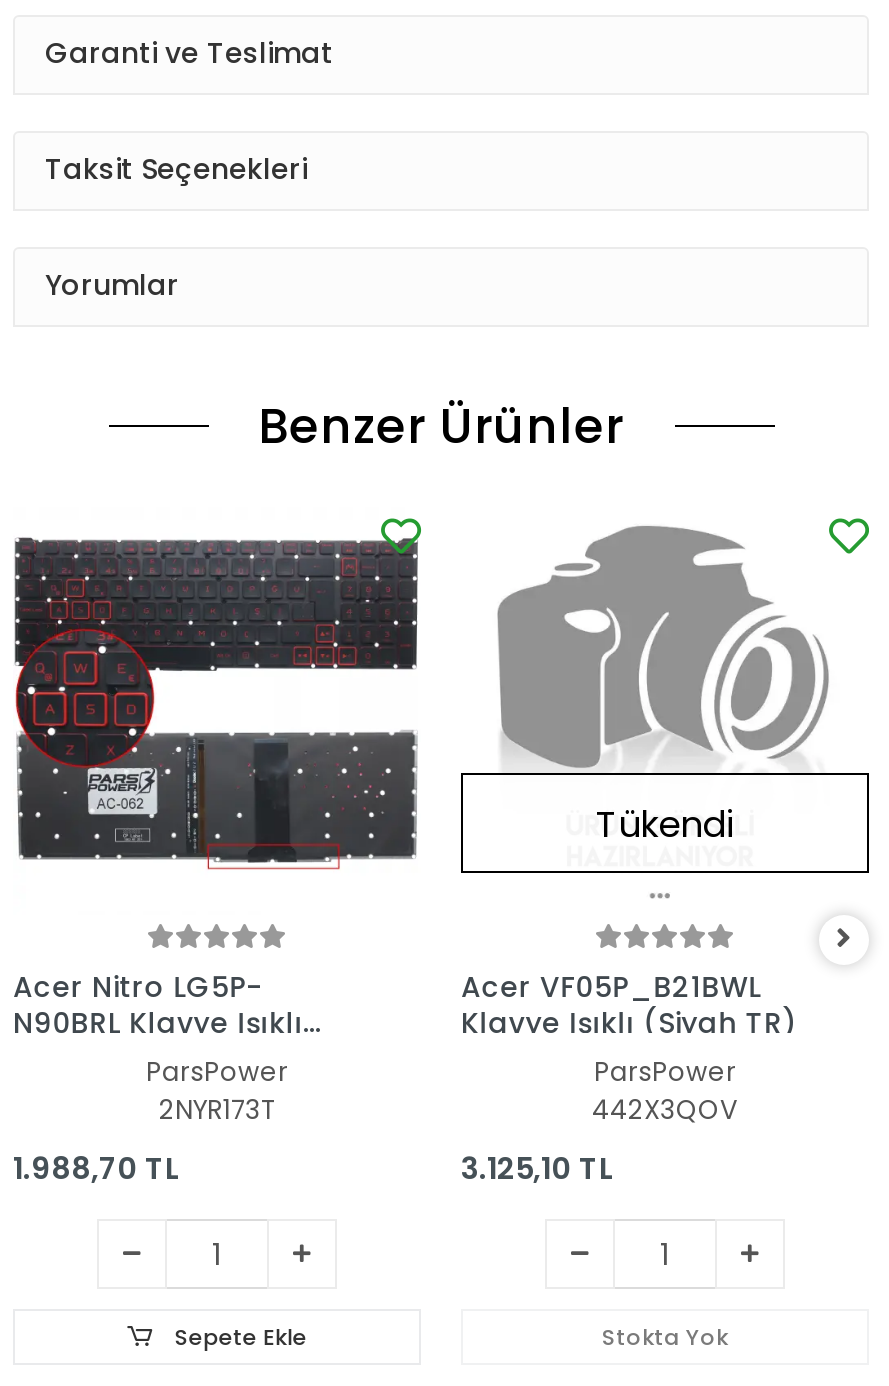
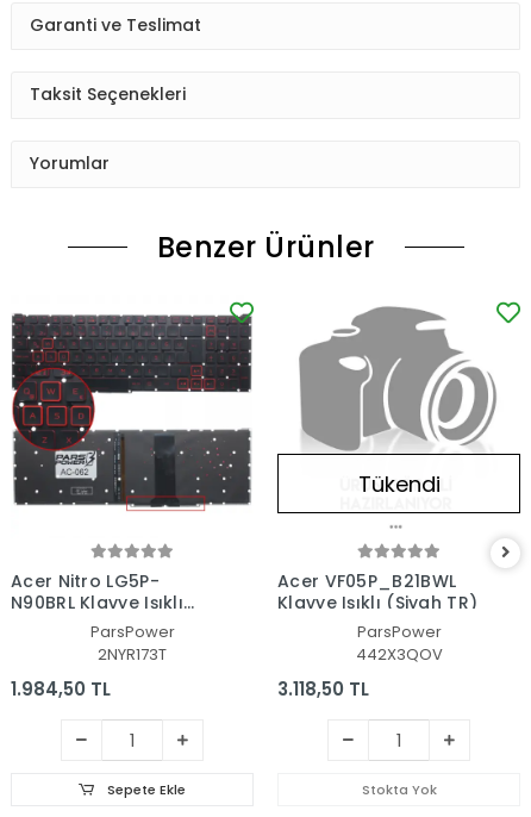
[13,1147,179,1189] 1.988,70 TL -> [11,677,111,702] 1.984,50 TL
[461,1147,613,1189] 3.125,10 TL -> [277,677,369,702] 3.118,50 TL

